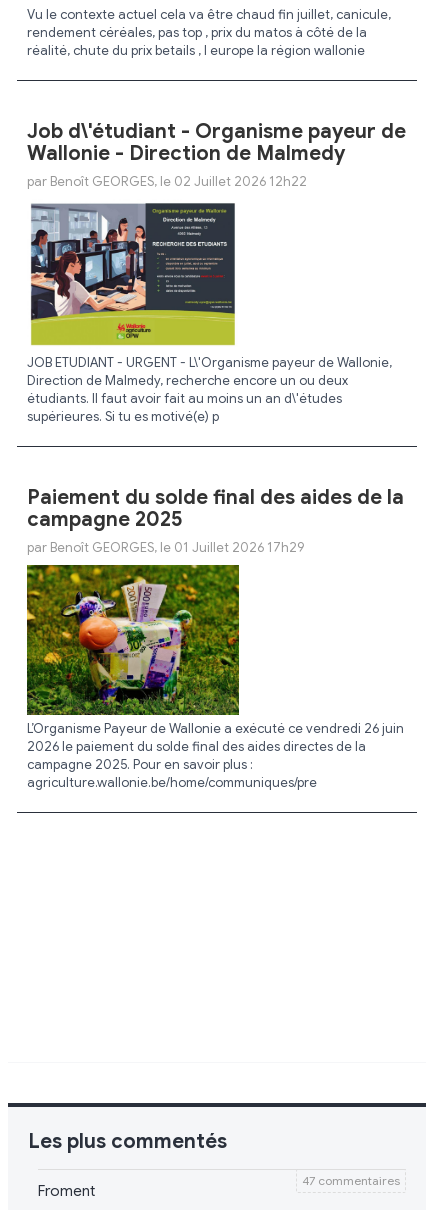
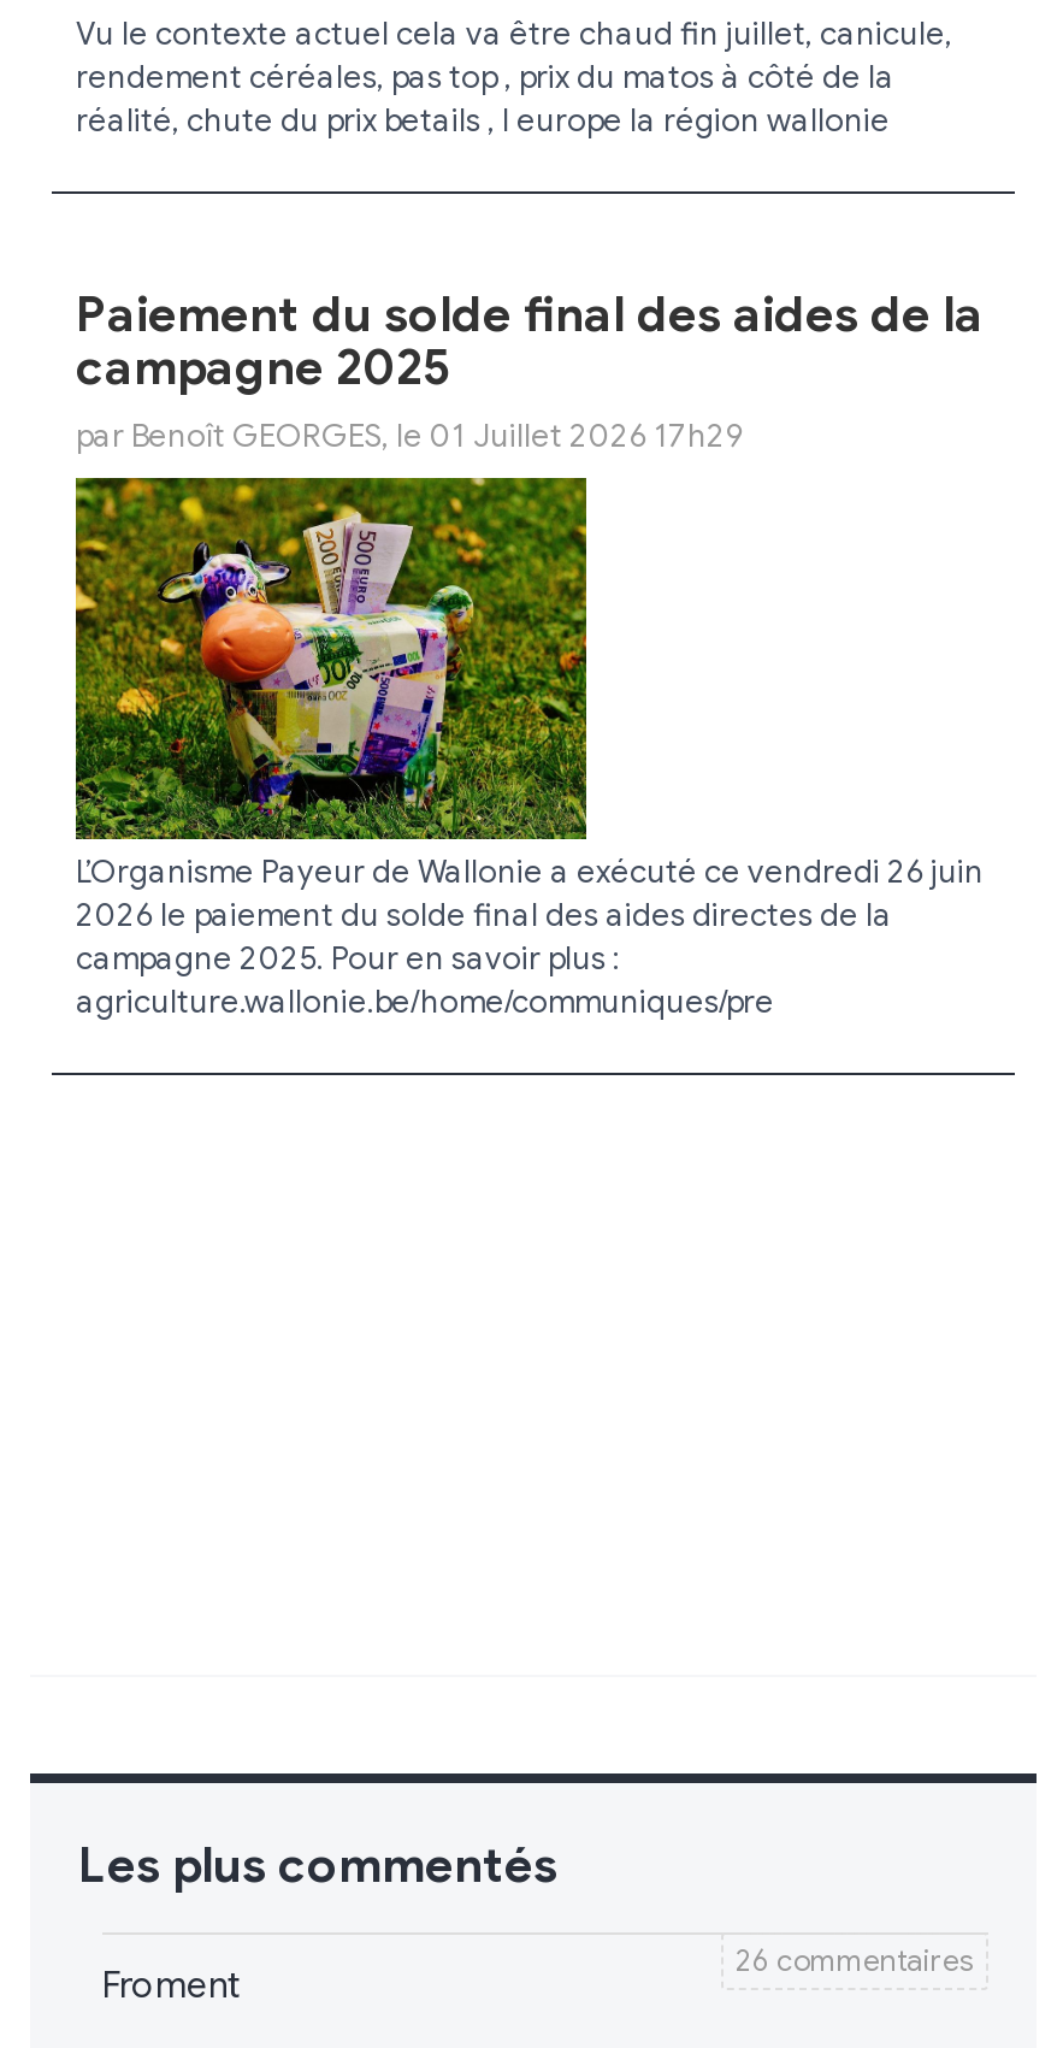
[27,119,406,190] Job d\'étudiant - Organisme payeur de | Wallonie - Direction de Malmedy | par Benoît GEORGES, le 02 Juillet 2026 12h22 -> none
[27,202,392,425] [image] | JOB ETUDIANT - URGENT - L\'Organisme payeur de Wallonie, | Direction de Malmedy, recherche encore un ou deux | étudiants. Il faut avoir fait au moins un an d\'études | supérieures. Si tu es motivé(e) p -> none
[302,1173,400,1188] 47 commentaires -> [736,1943,974,1979] 26 commentaires

